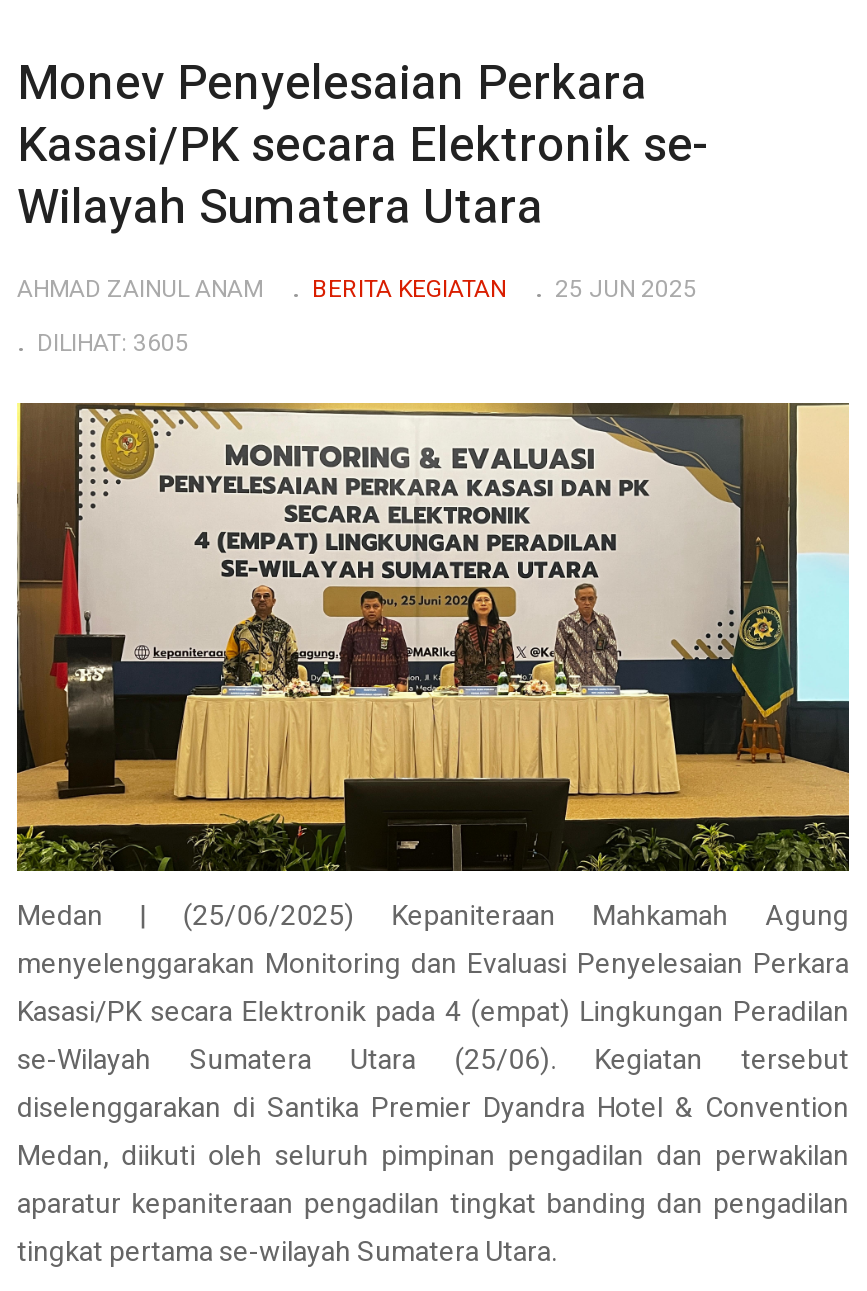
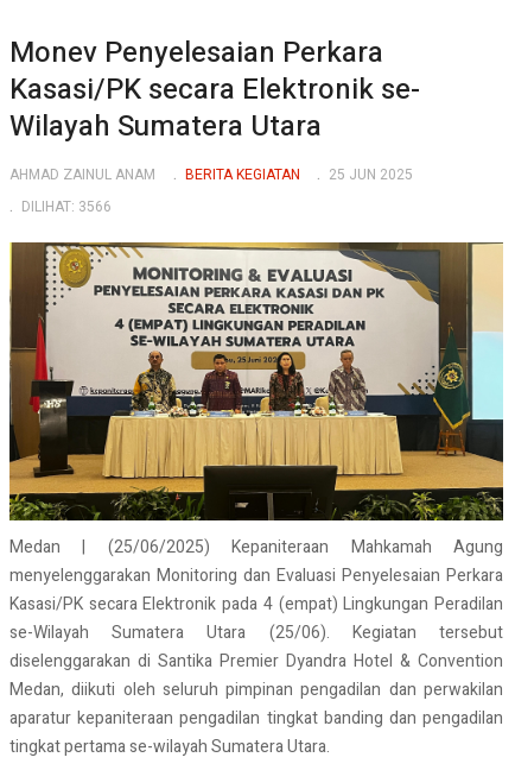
[37,325,189,361] DILIHAT: 3605 -> [21,196,112,218] DILIHAT: 3566

